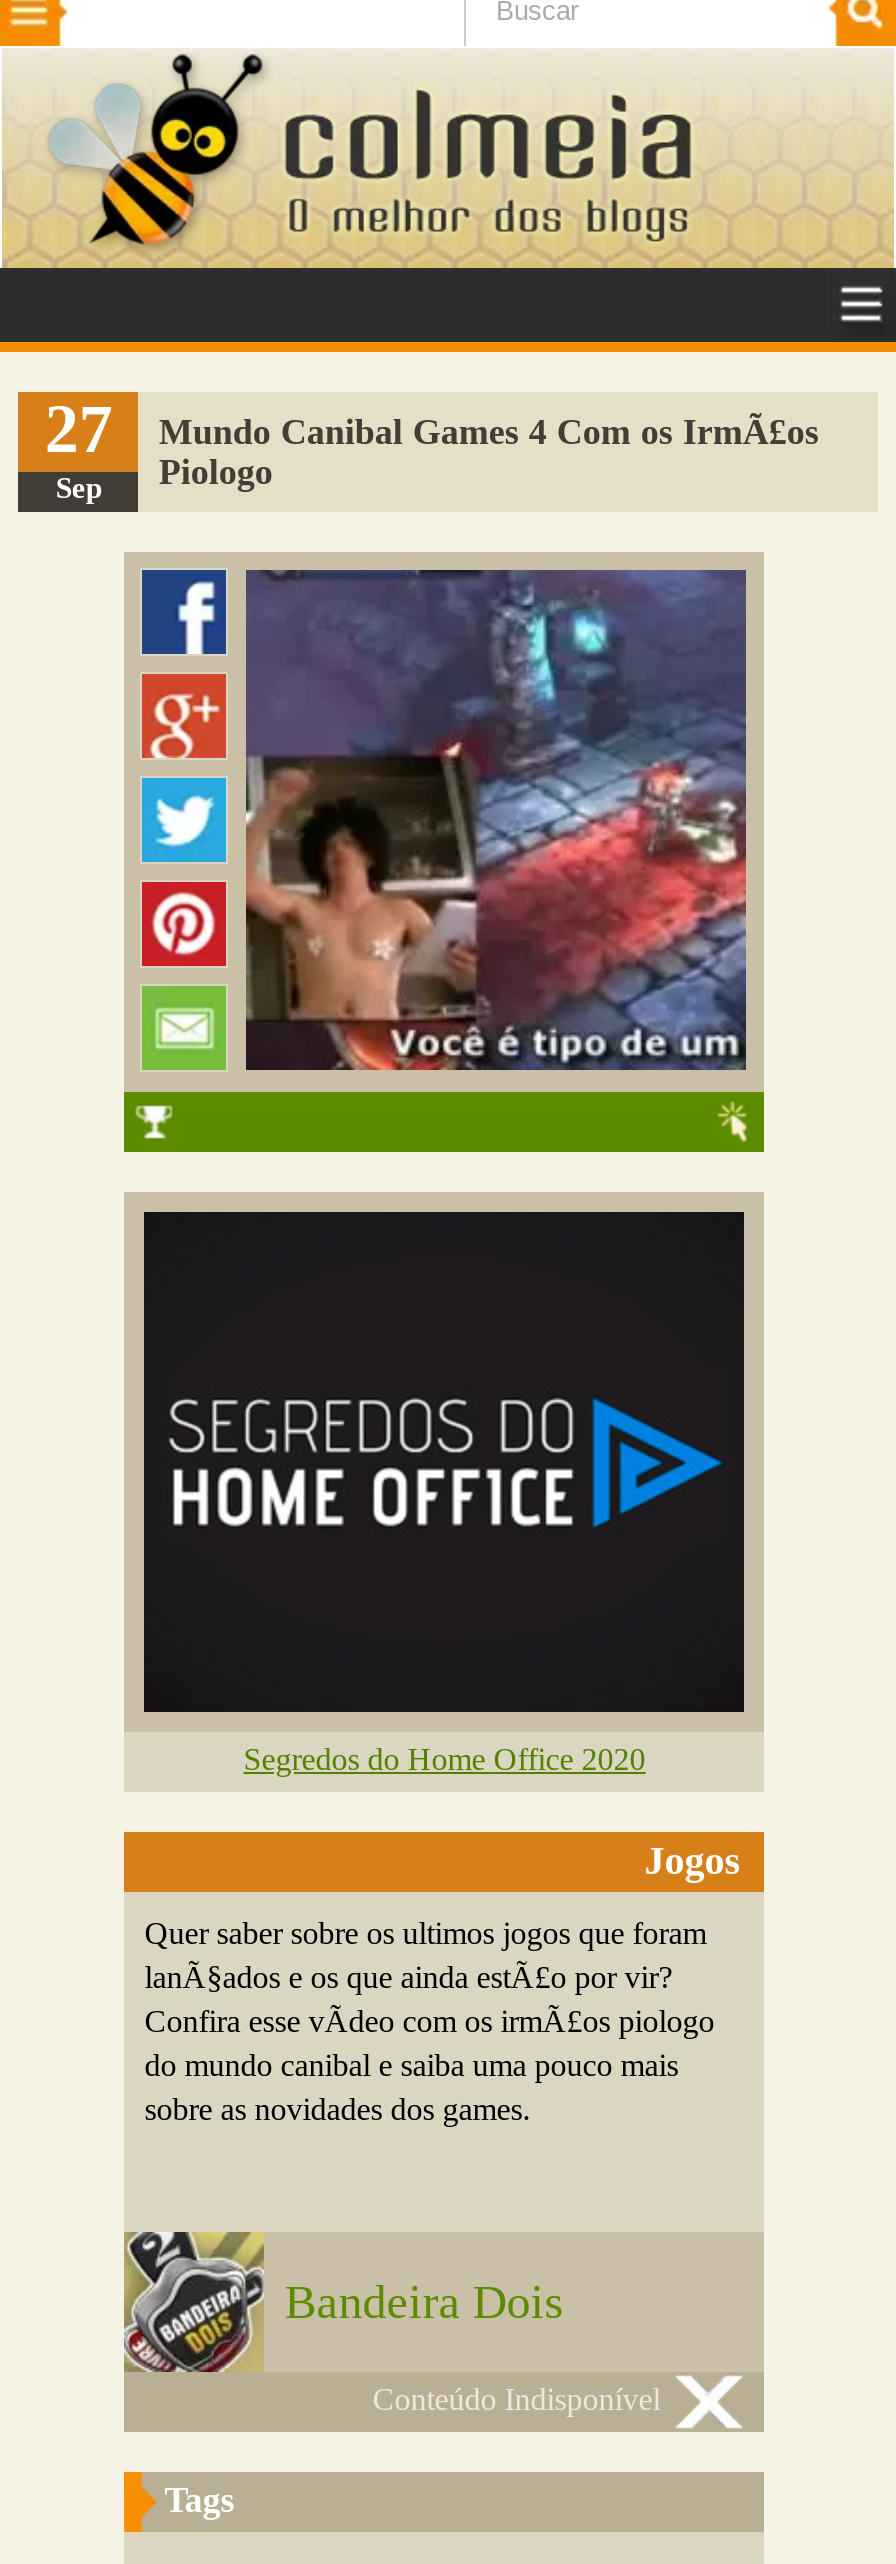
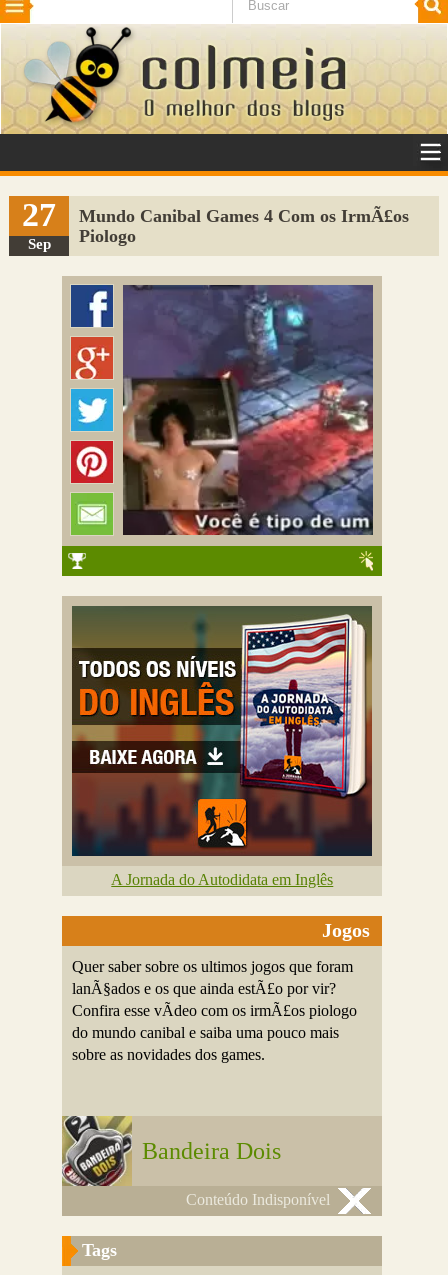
[144,1214,746,1776] [image] | Segredos do Home Office 2020 -> [72,606,373,888] [image] | A Jornada do Autodidata em Inglês

